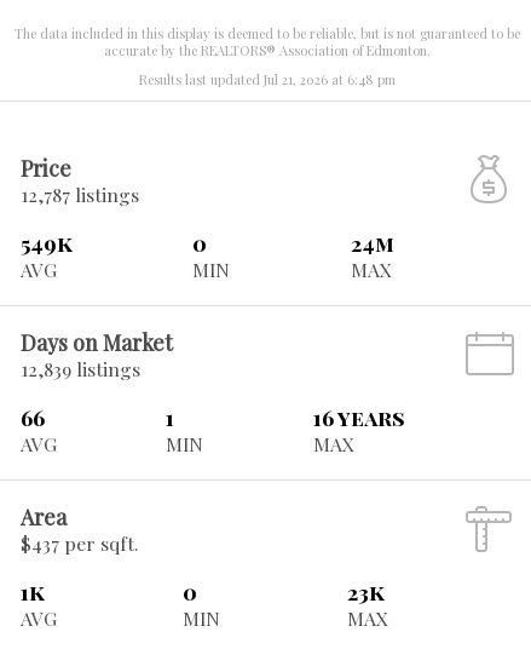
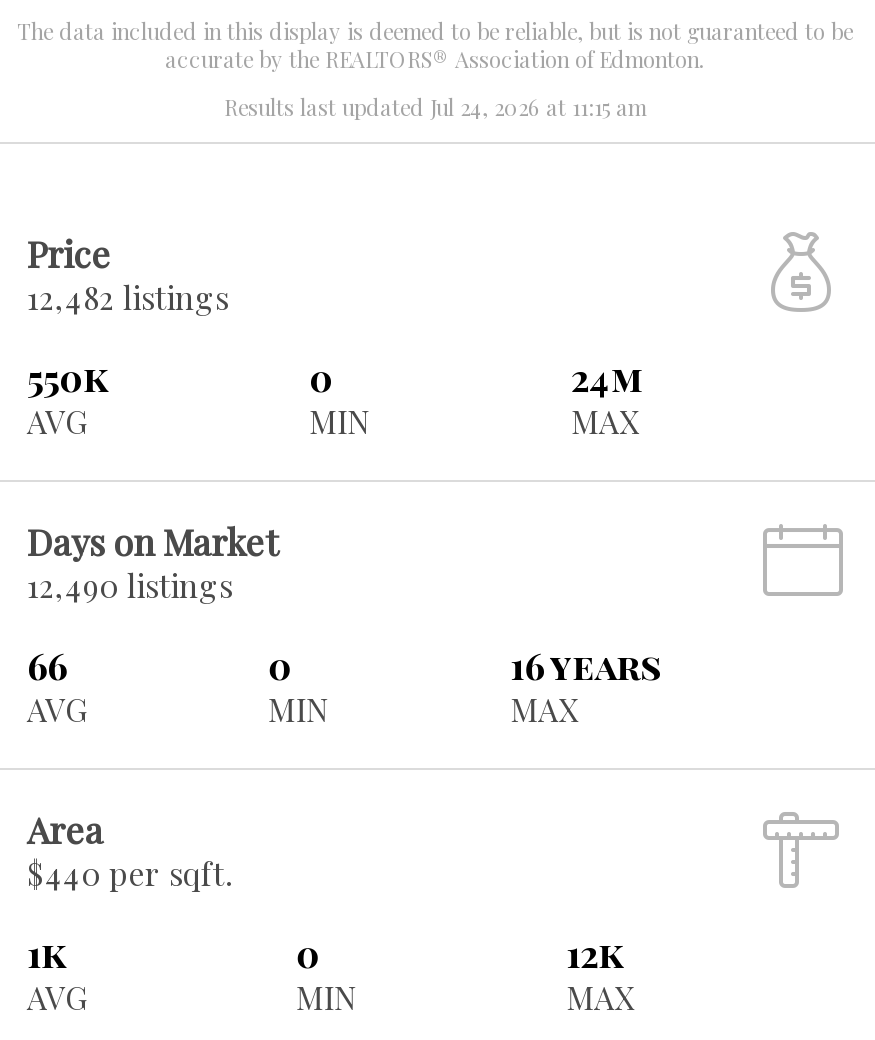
[139,71,396,89] Results last updated Jul 21, 2026 at 6:48 pm -> [224,93,646,123] Results last updated Jul 24, 2026 at 11:15 am
[21,182,139,207] 12,787 listings -> [27,277,229,319] 12,482 listings
[21,229,73,258] 549k -> [27,355,109,403] 550k
[21,356,140,382] 12,839 listings -> [27,565,233,607] 12,490 listings
[166,404,175,433] 1 -> [268,643,292,691] 0
[21,531,139,556] $437 per sqft. -> [27,853,233,895] $440 per sqft.
[347,578,384,607] 23k -> [566,931,624,979] 12k

